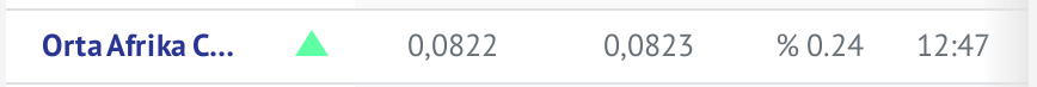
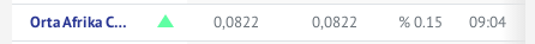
[603,25,694,66] 0,0823 -> [312,12,357,32] 0,0822
[775,25,864,66] % 0.24 -> [398,12,443,32] % 0.15
[916,25,990,66] 12:47 -> [469,12,506,32] 09:04

